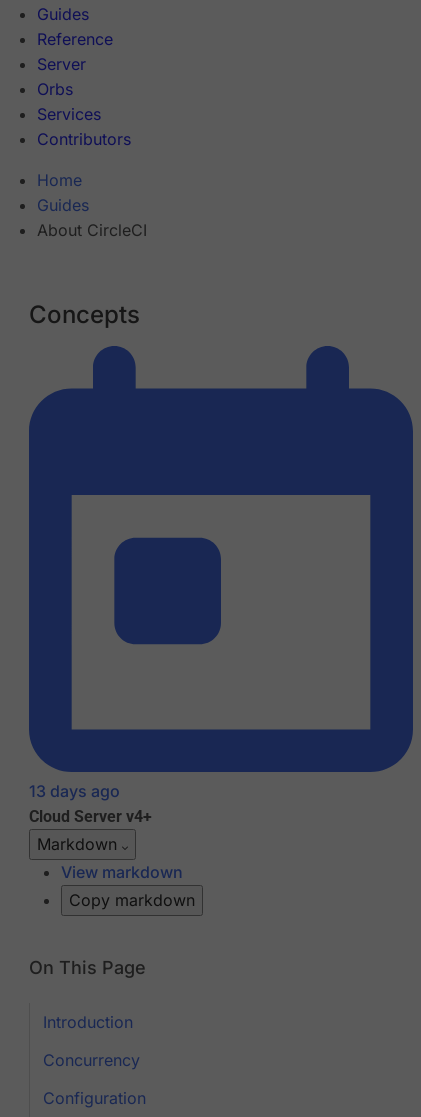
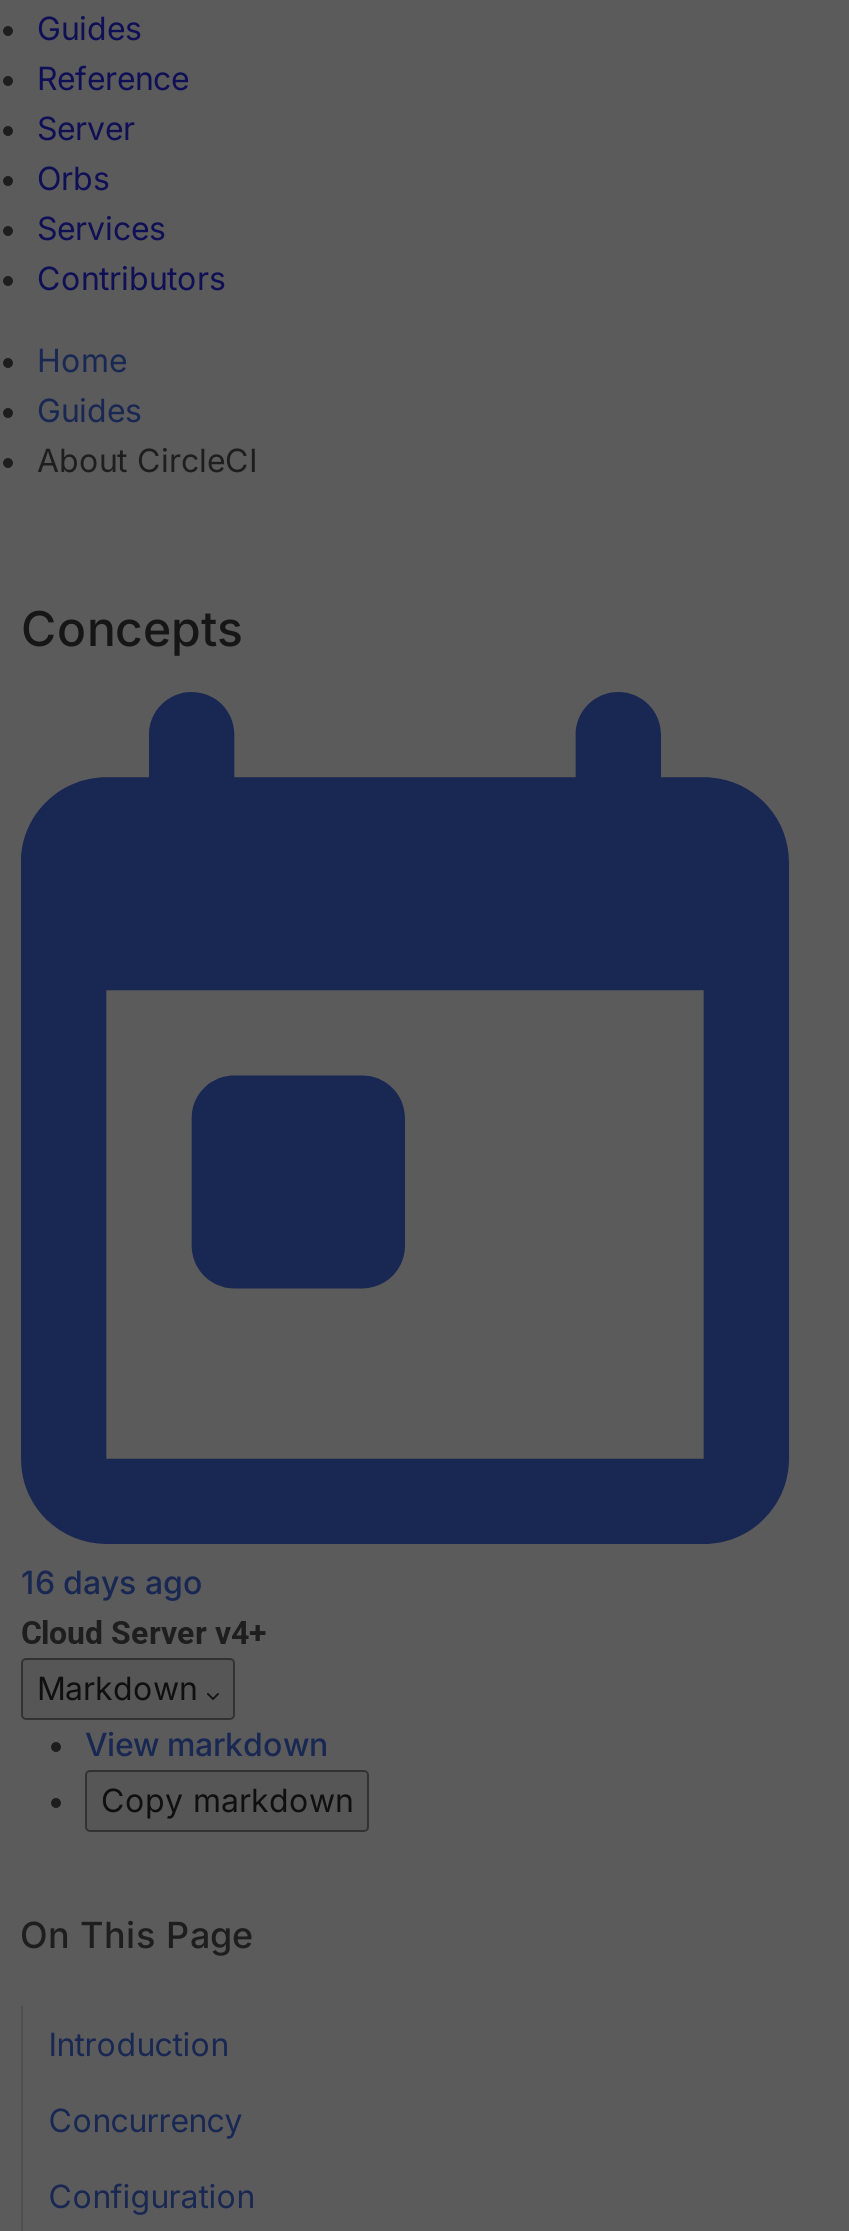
[29,781,120,801] 13 days ago -> [21,1563,203,1603] 16 days ago

